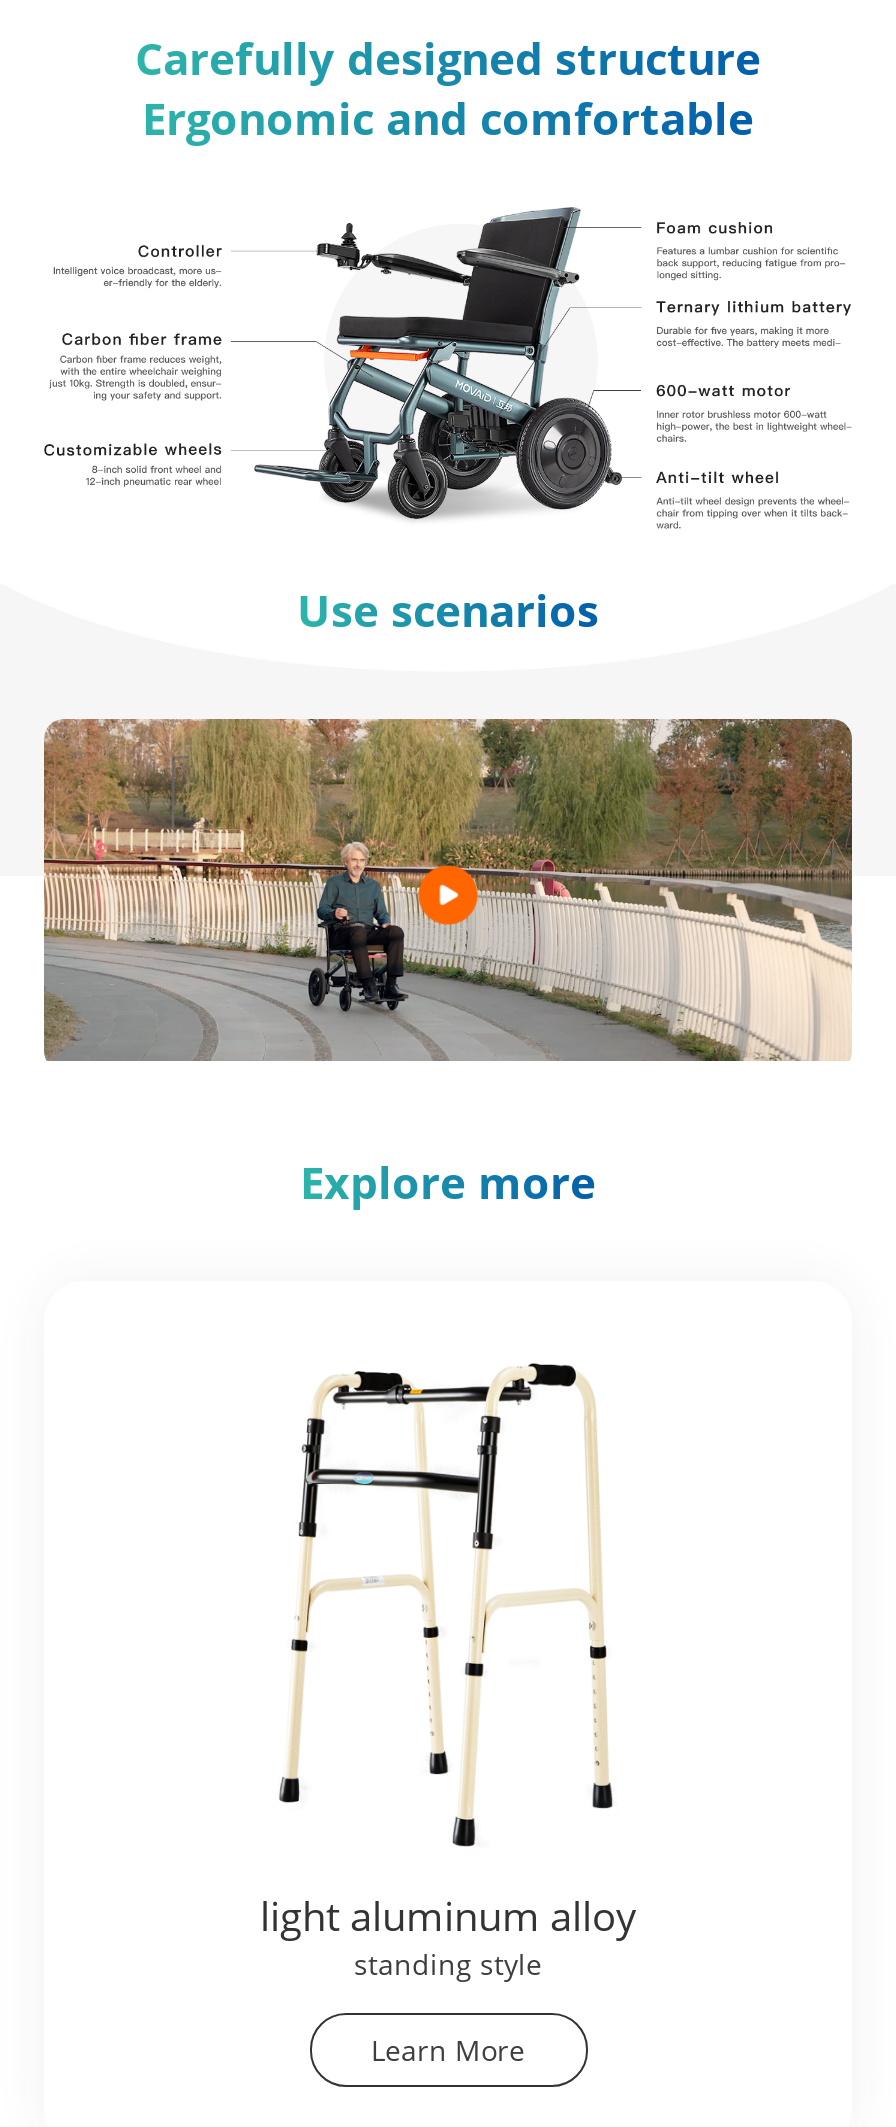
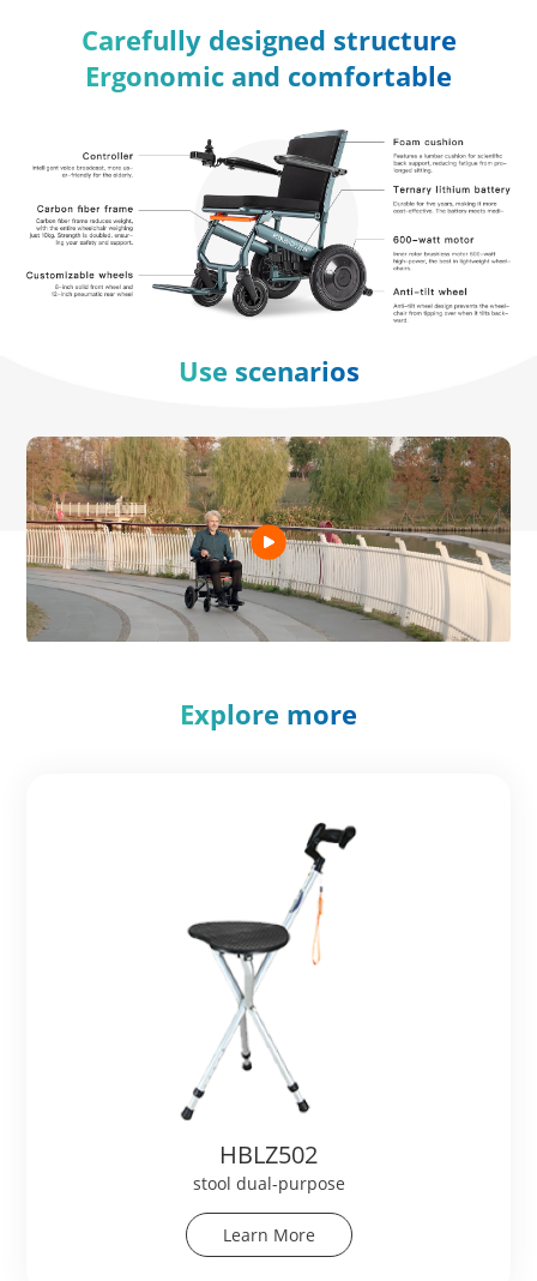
[260,1363,636,1982] [image] | light aluminum alloy | standing style -> [168,824,367,1194] [image] | HBLZ502 | stool dual-purpose

